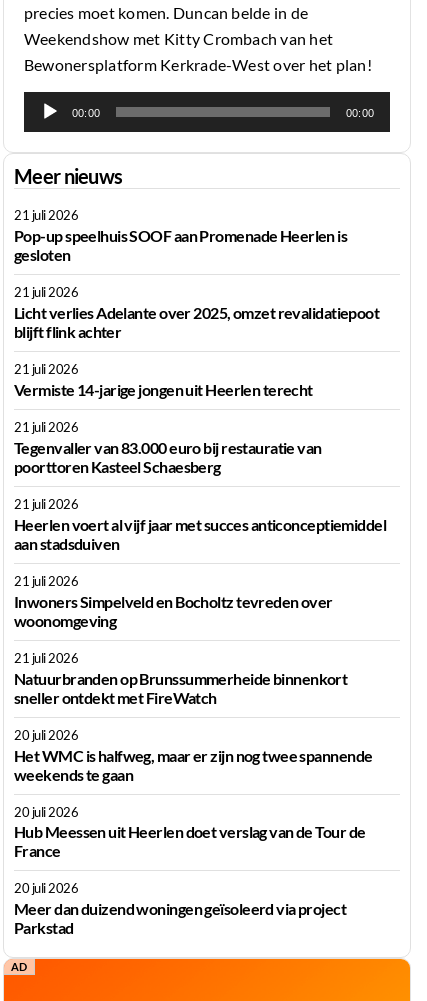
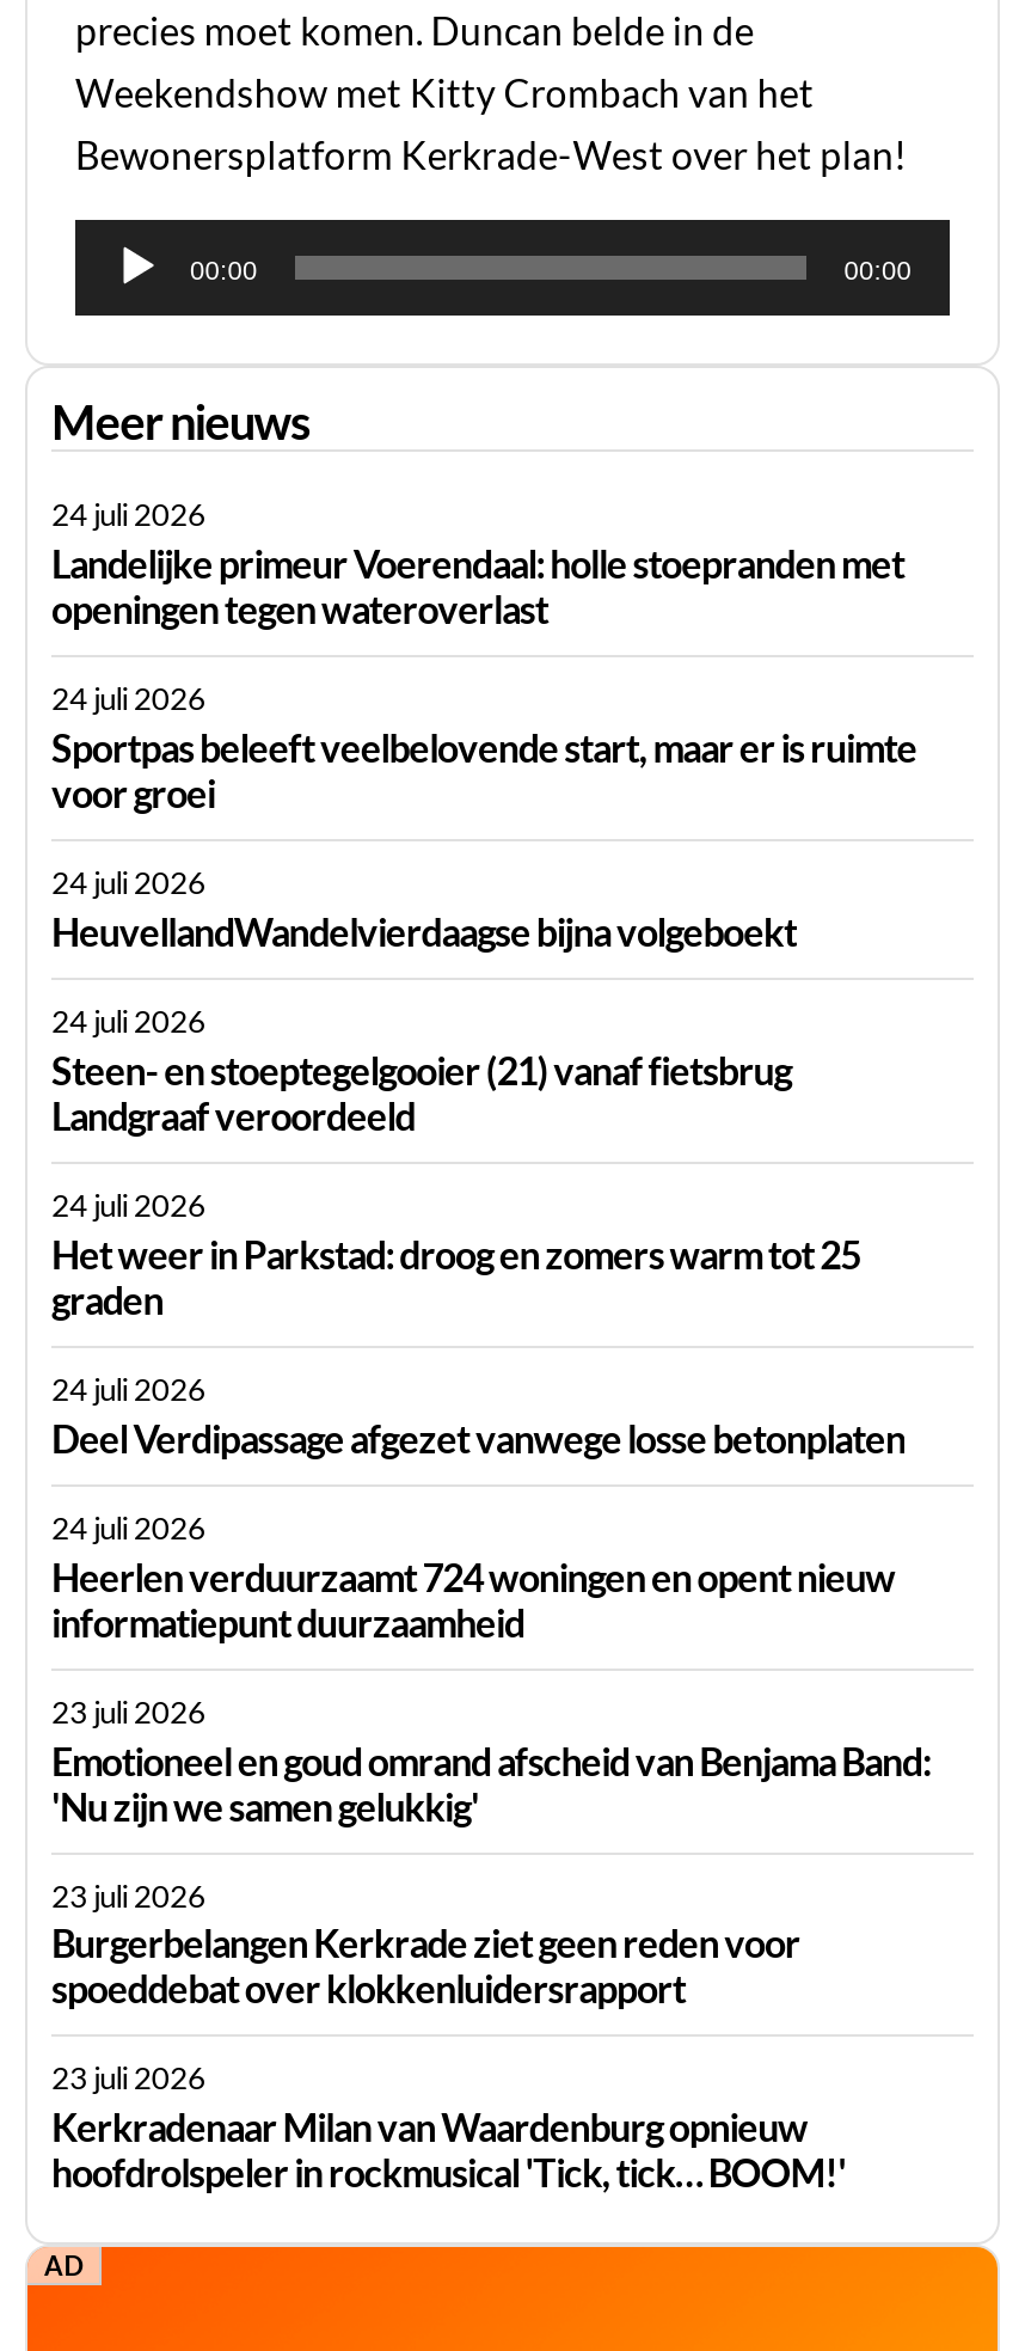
[14,207,347,264] 21 juli 2026 | Pop-up speelhuis SOOF aan Promenade Heerlen is | gesloten -> [51,496,904,632] 24 juli 2026 | Landelijke primeur Voerendaal: holle stoepranden met | openingen tegen wateroverlast
[14,284,379,341] 21 juli 2026 | Licht verlies Adelante over 2025, omzet revalidatiepoot | blijft flink achter -> [51,680,917,816] 24 juli 2026 | Sportpas beleeft veelbelovende start, maar er is ruimte | voor groei
[14,361,313,399] 21 juli 2026 | Vermiste 14-jarige jongen uit Heerlen terecht -> [51,863,797,954] 24 juli 2026 | HeuvellandWandelvierdaagse bijna volgeboekt
[14,419,322,476] 21 juli 2026 | Tegenvaller van 83.000 euro bij restauratie van | poorttoren Kasteel Schaesberg -> [51,1002,791,1138] 24 juli 2026 | Steen- en stoeptegelgooier (21) vanaf fietsbrug | Landgraaf veroordeeld
[14,496,386,553] 21 juli 2026 | Heerlen voert al vijf jaar met succes anticonceptiemiddel | aan stadsduiven -> [51,1186,860,1322] 24 juli 2026 | Het weer in Parkstad: droog en zomers warm tot 25 | graden
[14,573,333,630] 21 juli 2026 | Inwoners Simpelveld en Bocholtz tevreden over | woonomgeving -> [51,1369,905,1460] 24 juli 2026 | Deel Verdipassage afgezet vanwege losse betonplaten
[14,650,347,707] 21 juli 2026 | Natuurbranden op Brunssummerheide binnenkort | sneller ontdekt met FireWatch -> [51,1508,895,1644] 24 juli 2026 | Heerlen verduurzaamt 724 woningen en opent nieuw | informatiepunt duurzaamheid
[14,727,372,784] 20 juli 2026 | Het WMC is halfweg, maar er zijn nog twee spannende | weekends te gaan -> [51,1692,930,1828] 23 juli 2026 | Emotioneel en goud omrand afscheid van Benjama Band: | 'Nu zijn we samen gelukkig'
[14,804,365,860] 20 juli 2026 | Hub Meessen uit Heerlen doet verslag van de Tour de | France -> [51,1876,800,2012] 23 juli 2026 | Burgerbelangen Kerkrade ziet geen reden voor | spoeddebat over klokkenluidersrapport
[14,880,346,937] 20 juli 2026 | Meer dan duizend woningen geïsoleerd via project | Parkstad -> [51,2059,846,2195] 23 juli 2026 | Kerkradenaar Milan van Waardenburg opnieuw | hoofdrolspeler in rockmusical 'Tick, tick… BOOM!'

